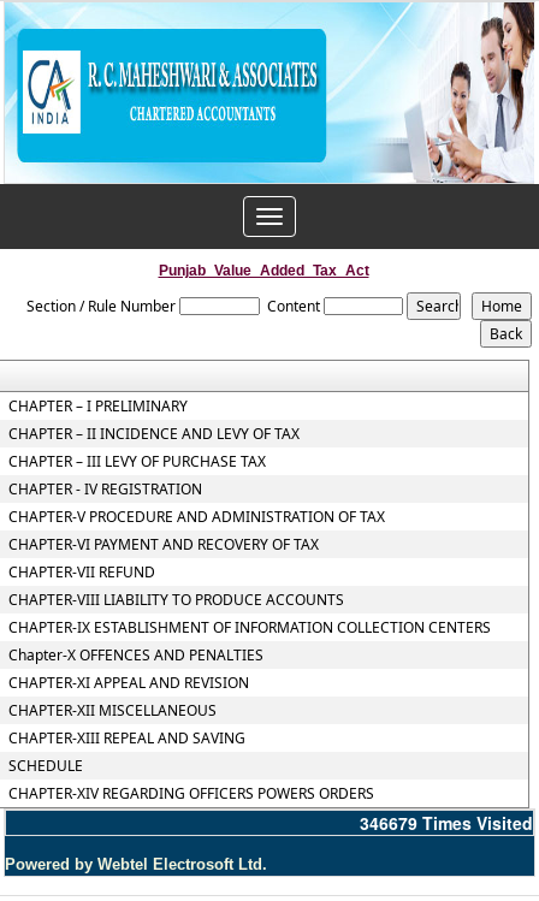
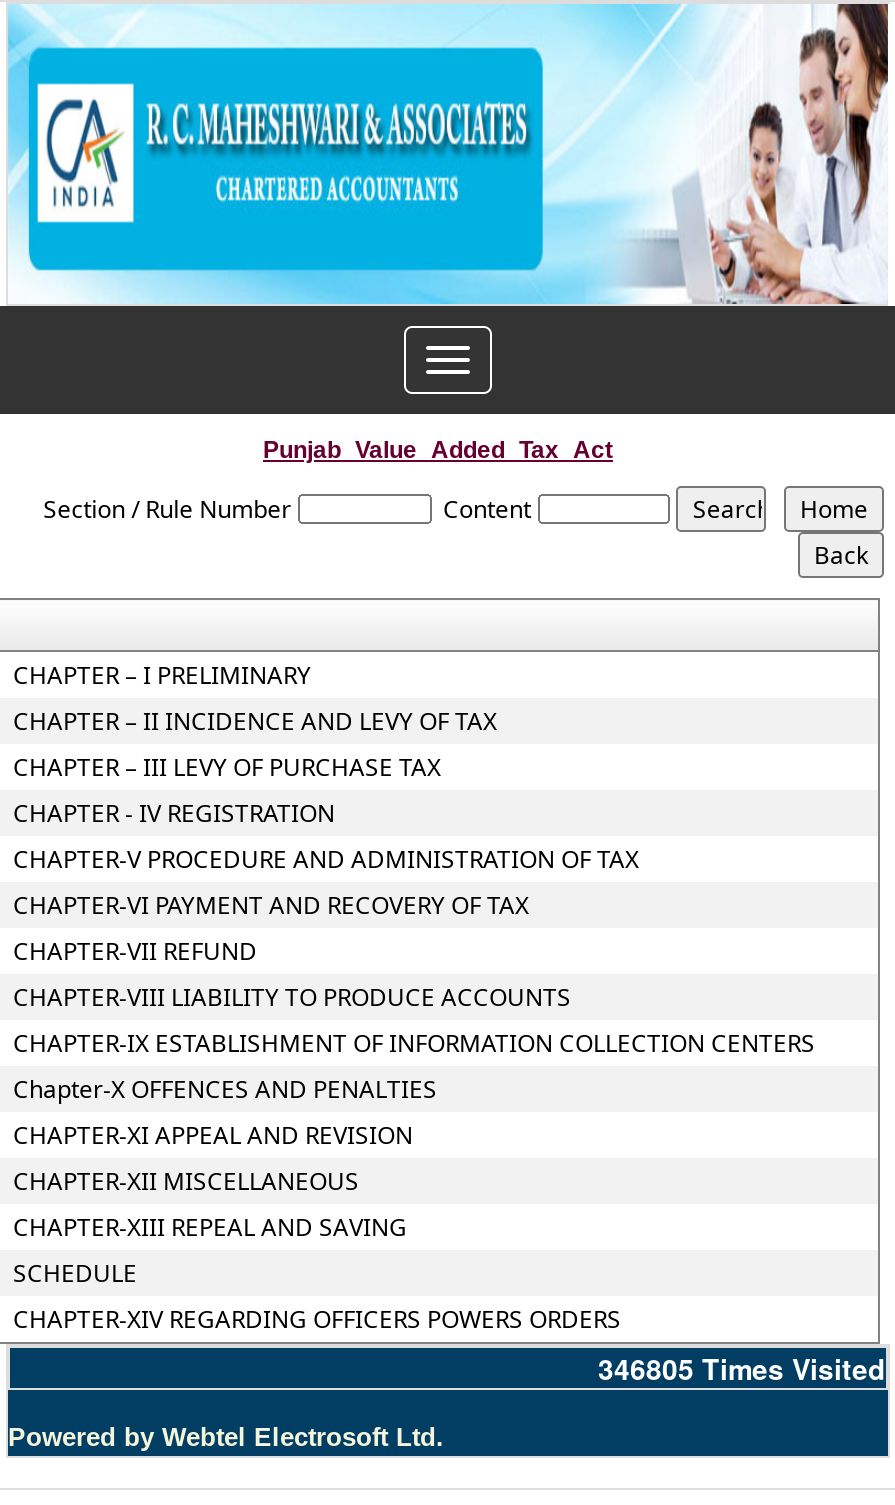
[360,811,533,835] 346679 Times Visited -> [598,1348,886,1388] 346805 Times Visited

